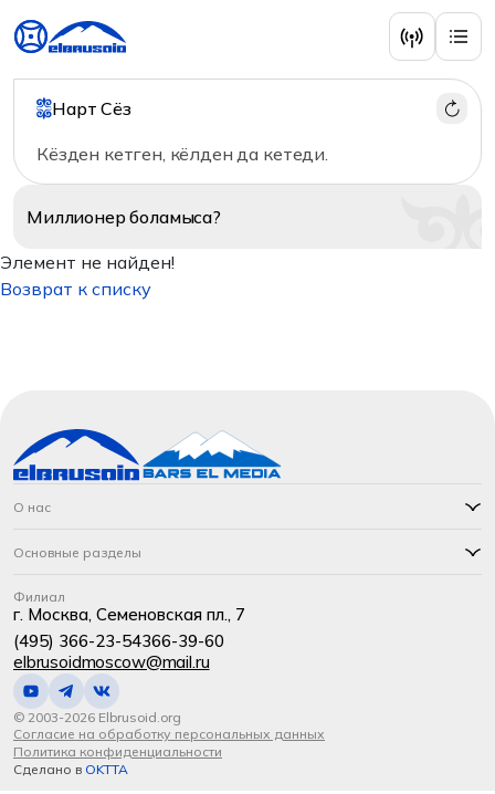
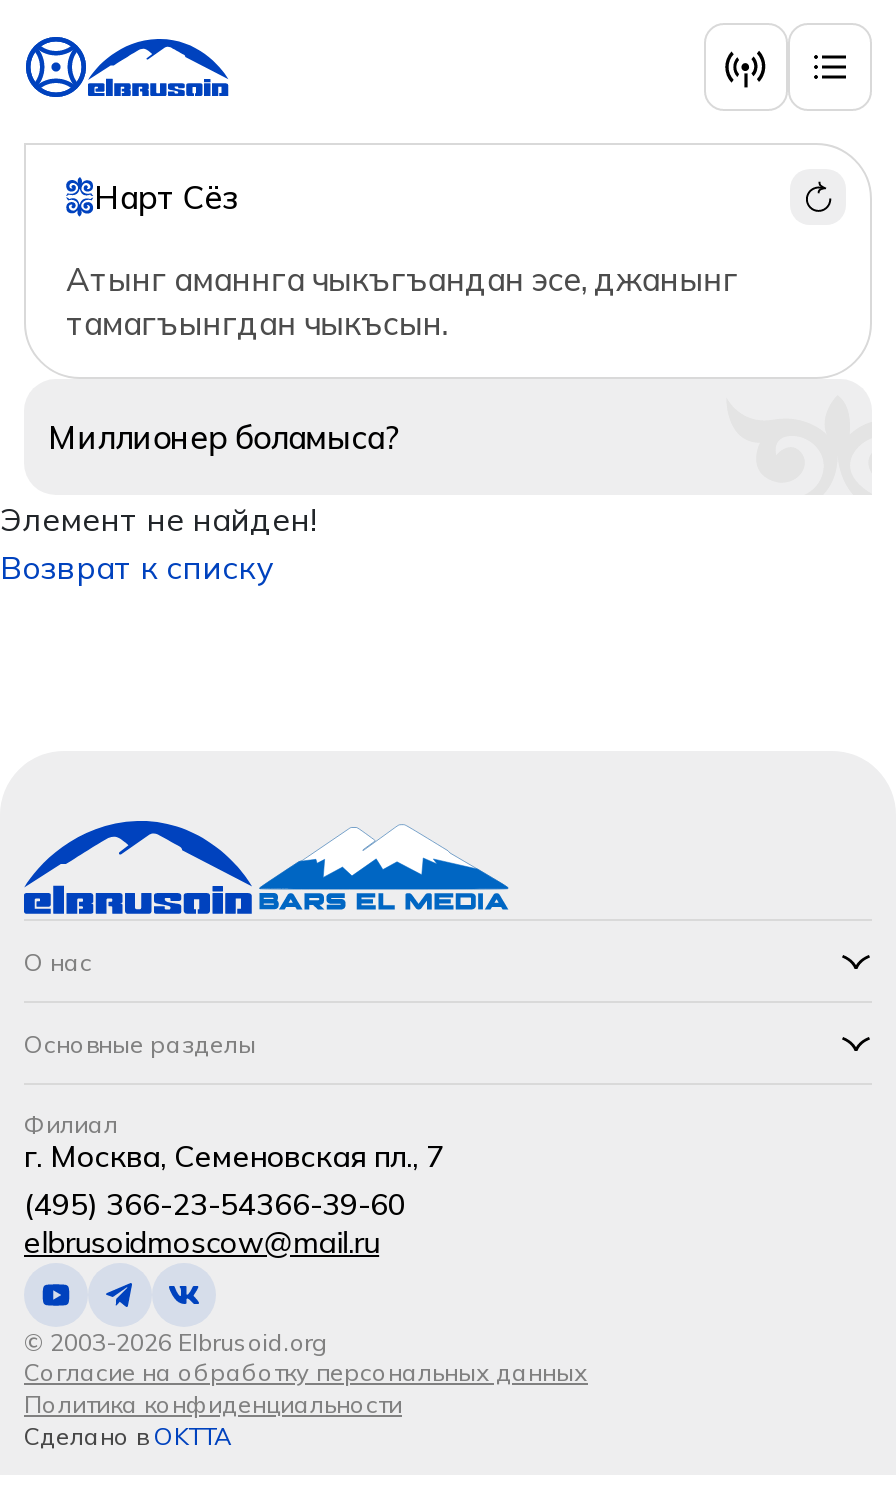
[36,143,328,165] Кёзден кетген, кёлден да кетеди. -> [66,259,738,343] Атынг аманнга чыкъгъандан эсе, джанынг | тамагъынгдан чыкъсын.

